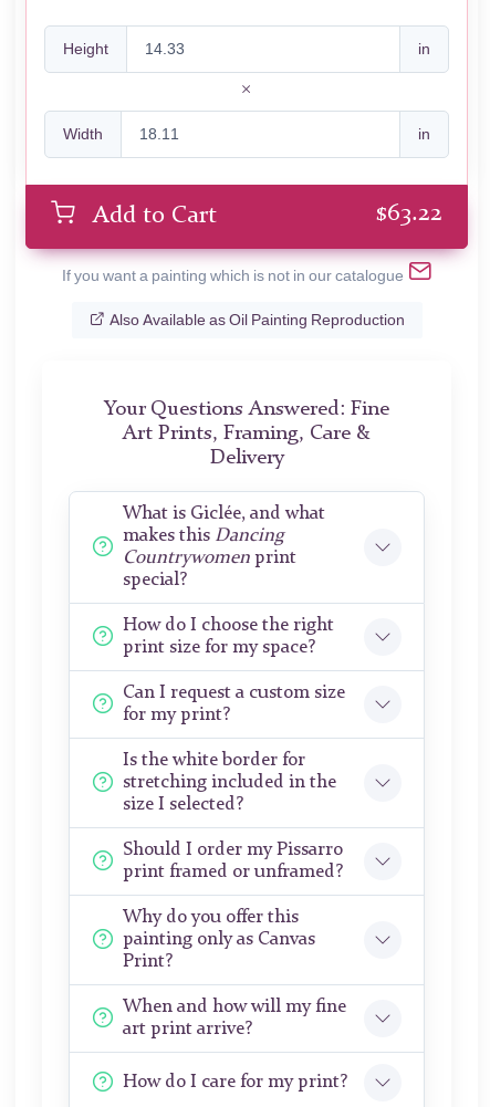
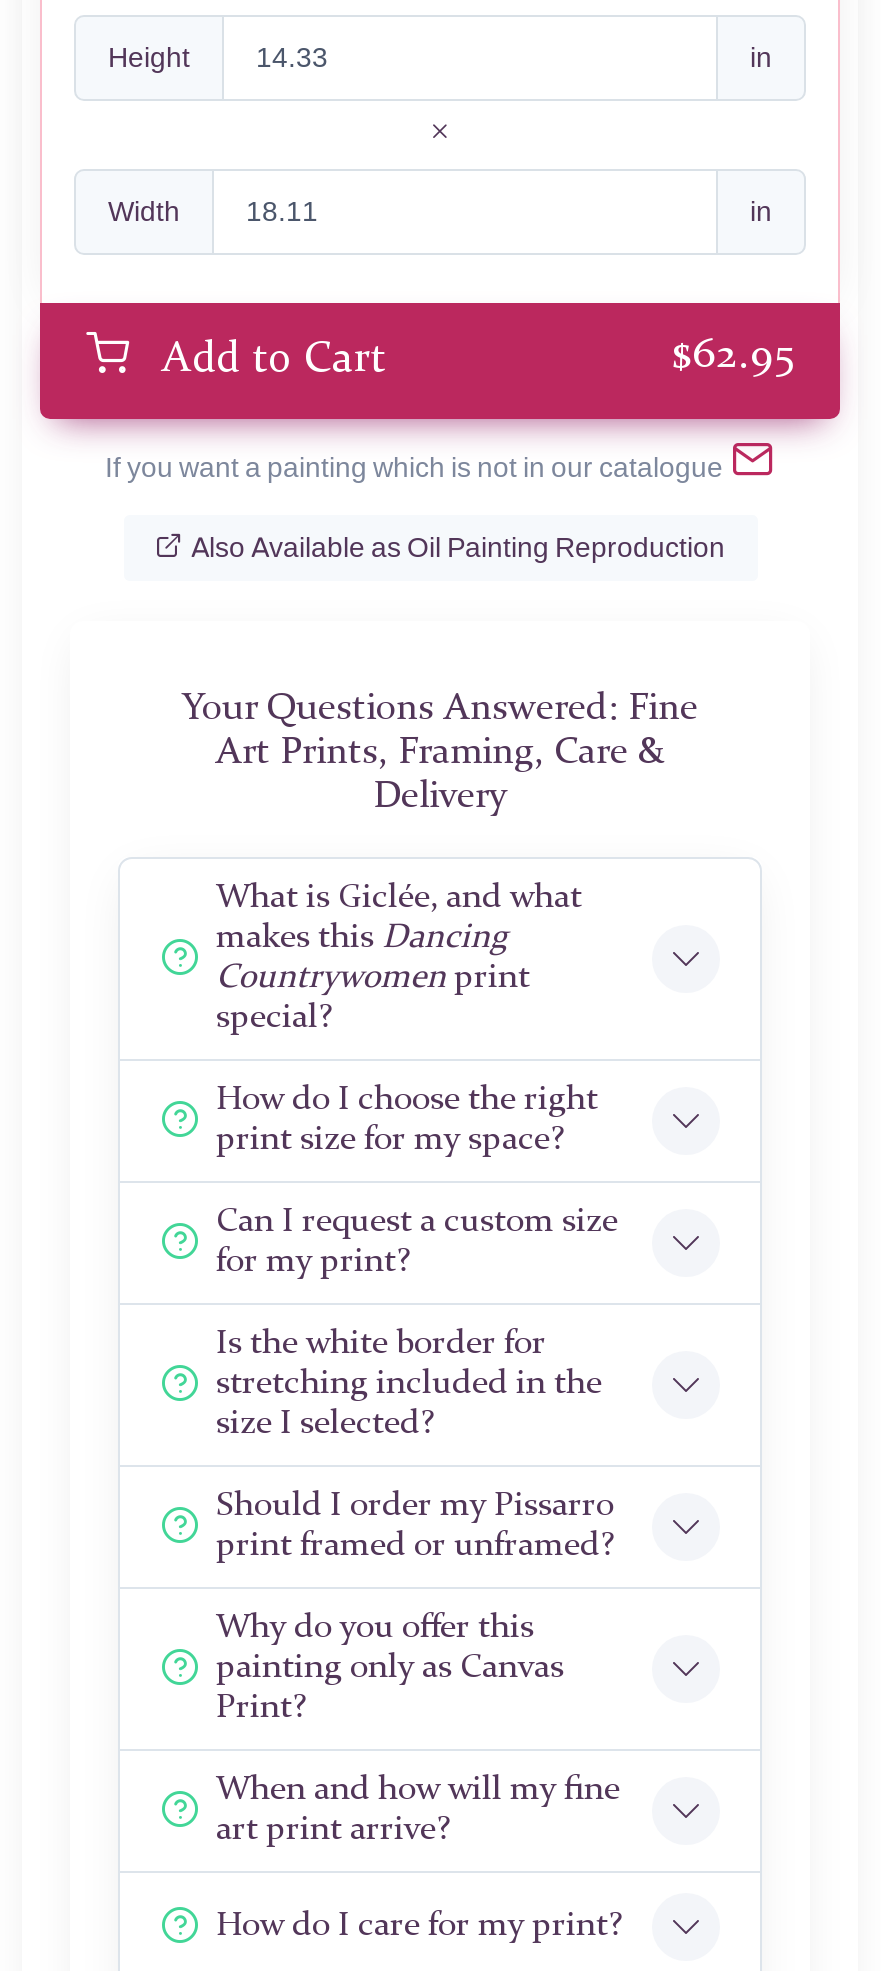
[376,203,442,226] $63.22 -> [672,336,794,378] $62.95

